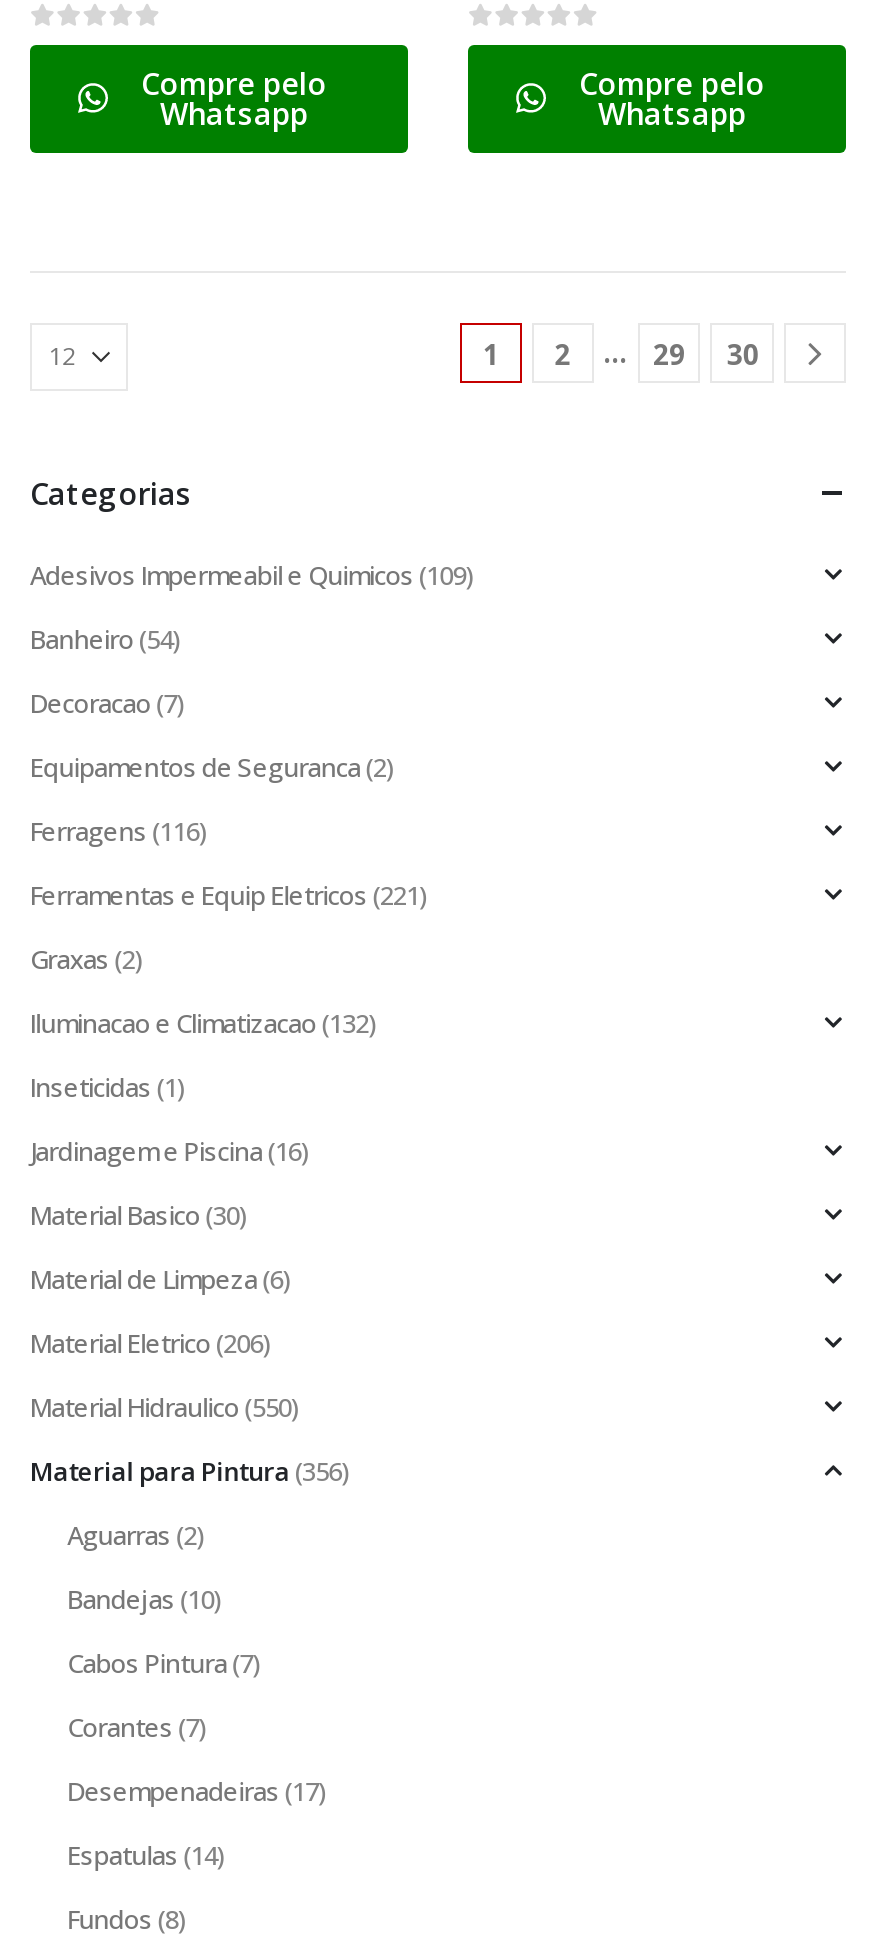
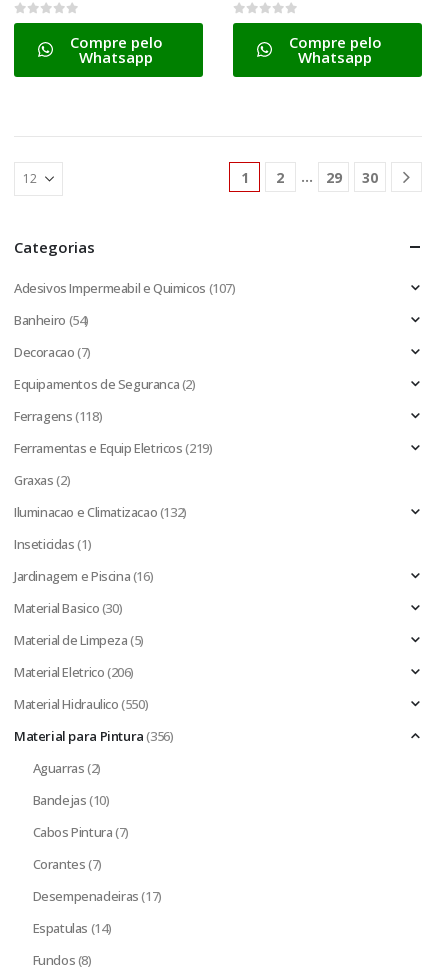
[30,558,473,594] Adesivos Impermeabil e Quimicos (109) -> [14,279,236,297] Adesivos Impermeabil e Quimicos (107)
[30,814,206,850] Ferragens (116) -> [14,407,102,425] Ferragens (118)
[30,878,427,914] Ferramentas e Equip Eletricos (221) -> [14,439,212,457] Ferramentas e Equip Eletricos (219)
[30,1262,290,1298] Material de Limpeza (6) -> [14,631,144,649] Material de Limpeza (5)

